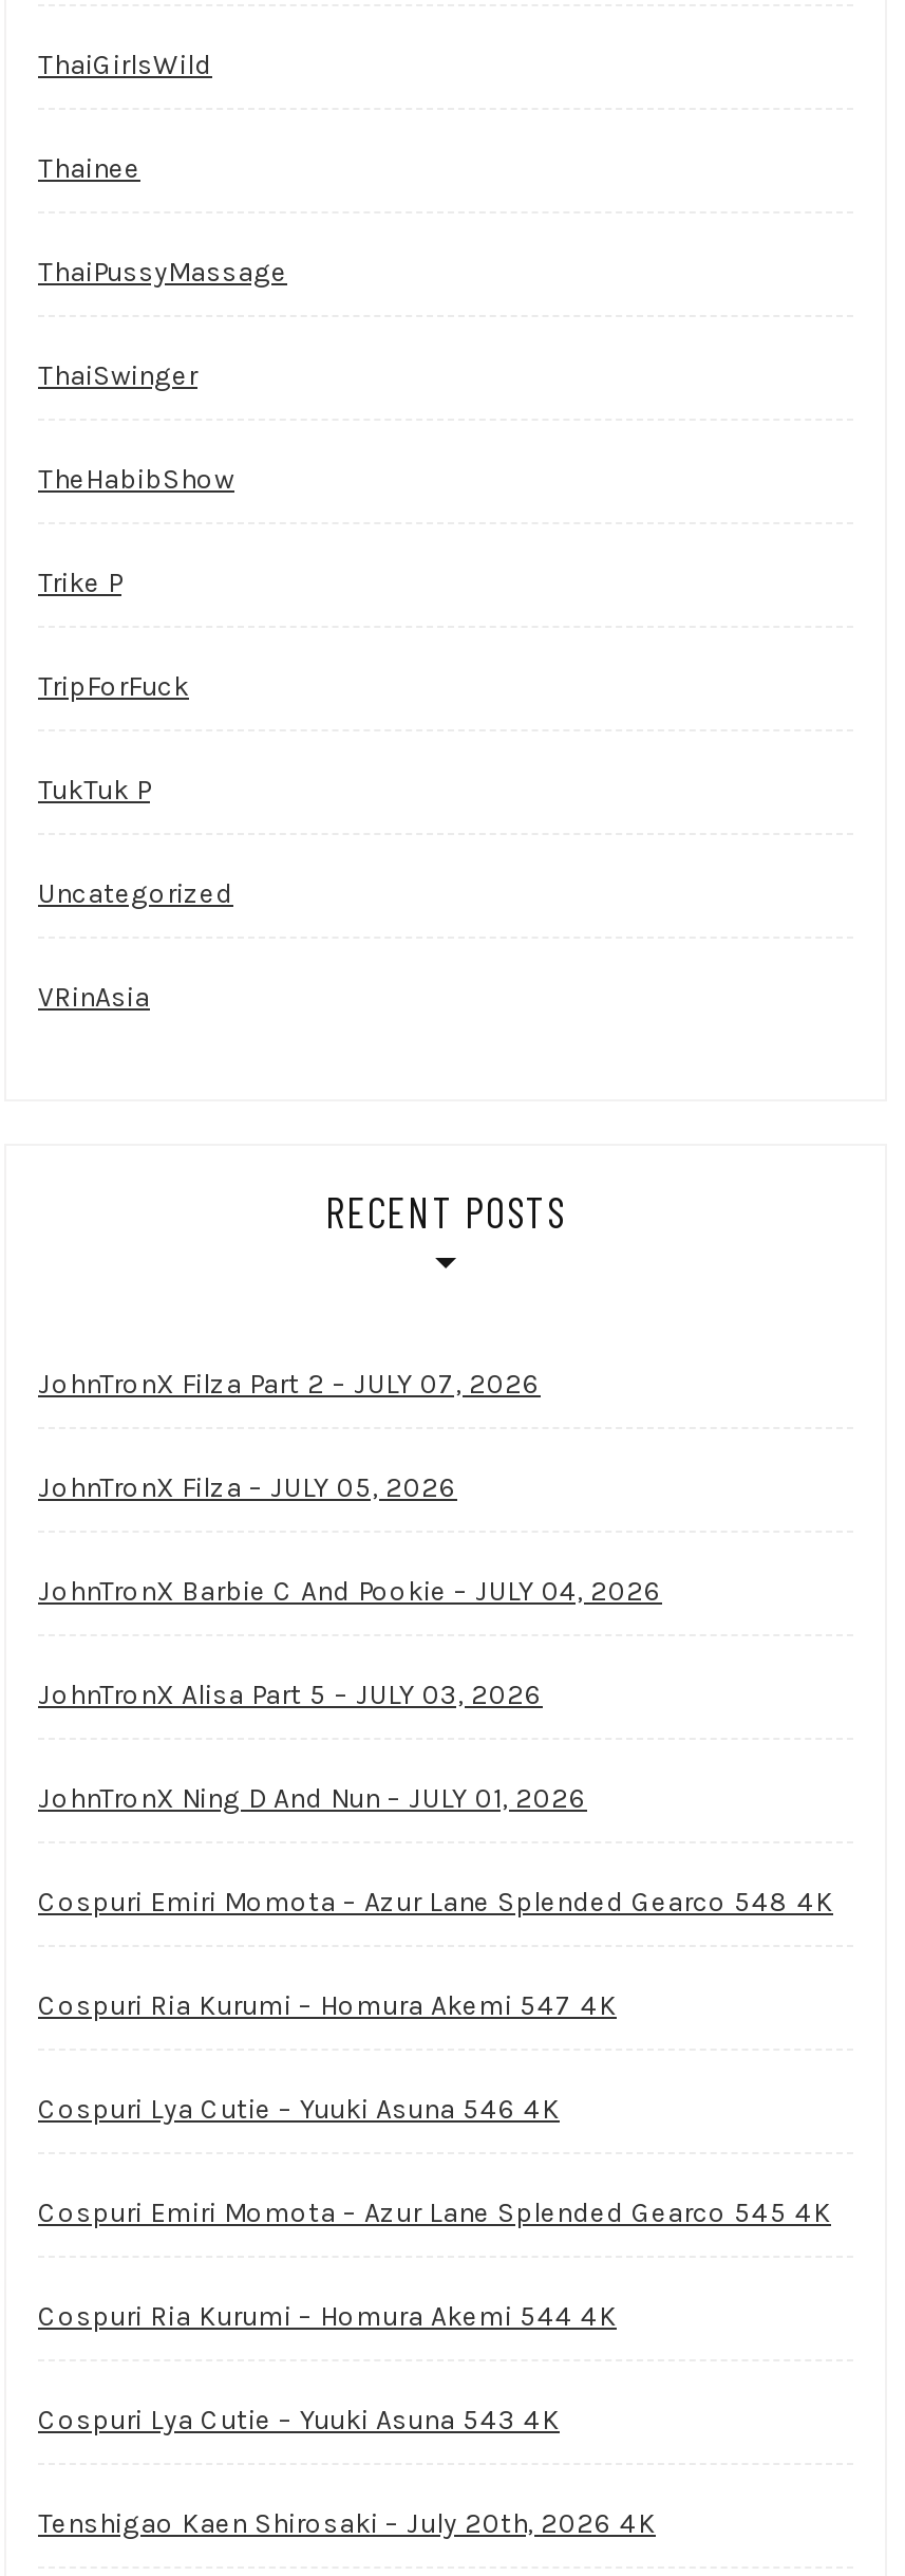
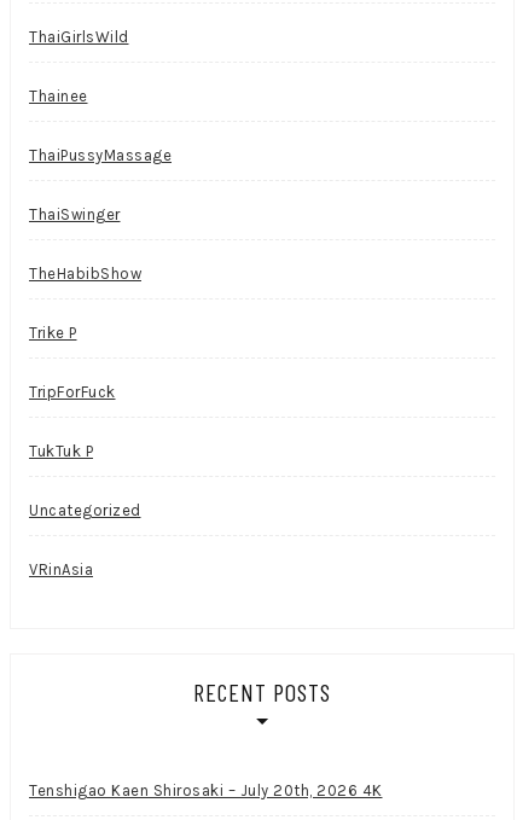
[38,1367,833,2435] JohnTronX Filza Part 2 – JULY 07, 2026 | JohnTronX Filza – JULY 05, 2026 | JohnTronX Barbie C And Pookie – JULY 04, 2026 | JohnTronX Alisa Part 5 – JULY 03, 2026 | JohnTronX Ning D And Nun – JULY 01, 2026 | Cospuri Emiri Momota – Azur Lane Splended Gearco 548 4K | Cospuri Ria Kurumi – Homura Akemi 547 4K | Cospuri Lya Cutie – Yuuki Asuna 546 4K | Cospuri Emiri Momota – Azur Lane Splended Gearco 545 4K | Cospuri Ria Kurumi – Homura Akemi 544 4K | Cospuri Lya Cutie – Yuuki Asuna 543 4K -> none

